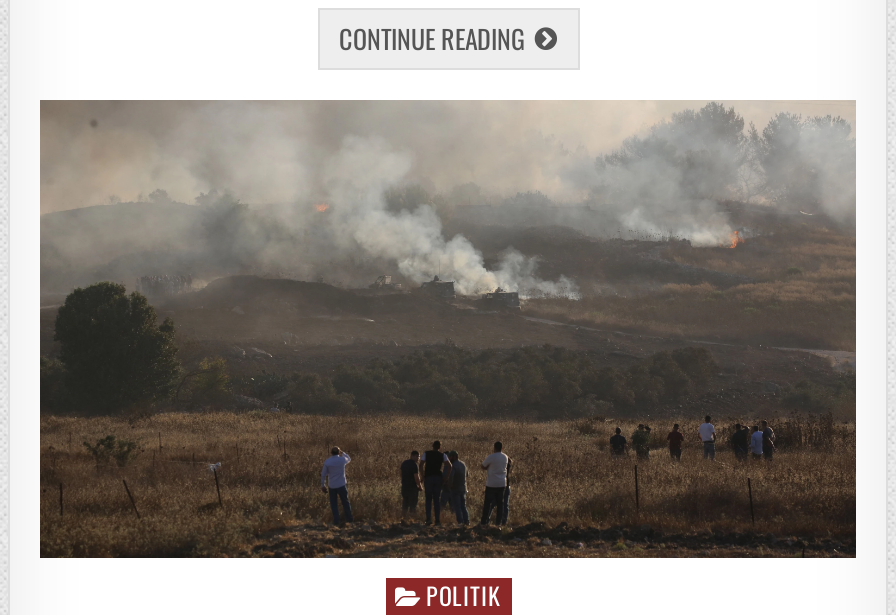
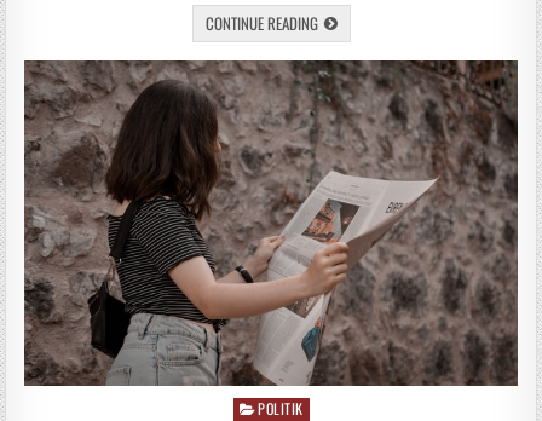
[40,100,856,560] [image] -> [24,59,518,387] [image]

